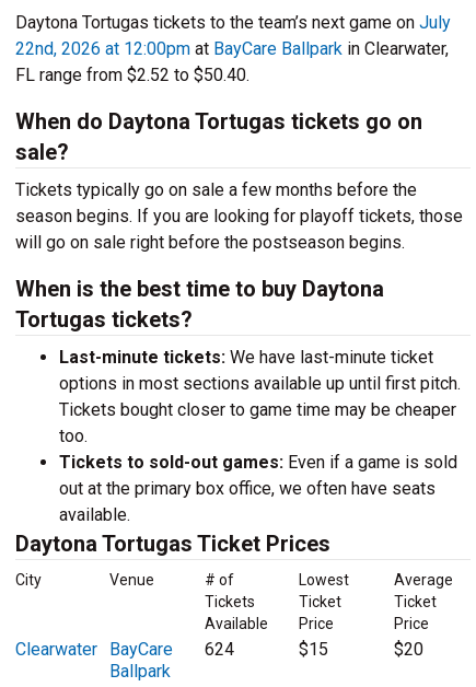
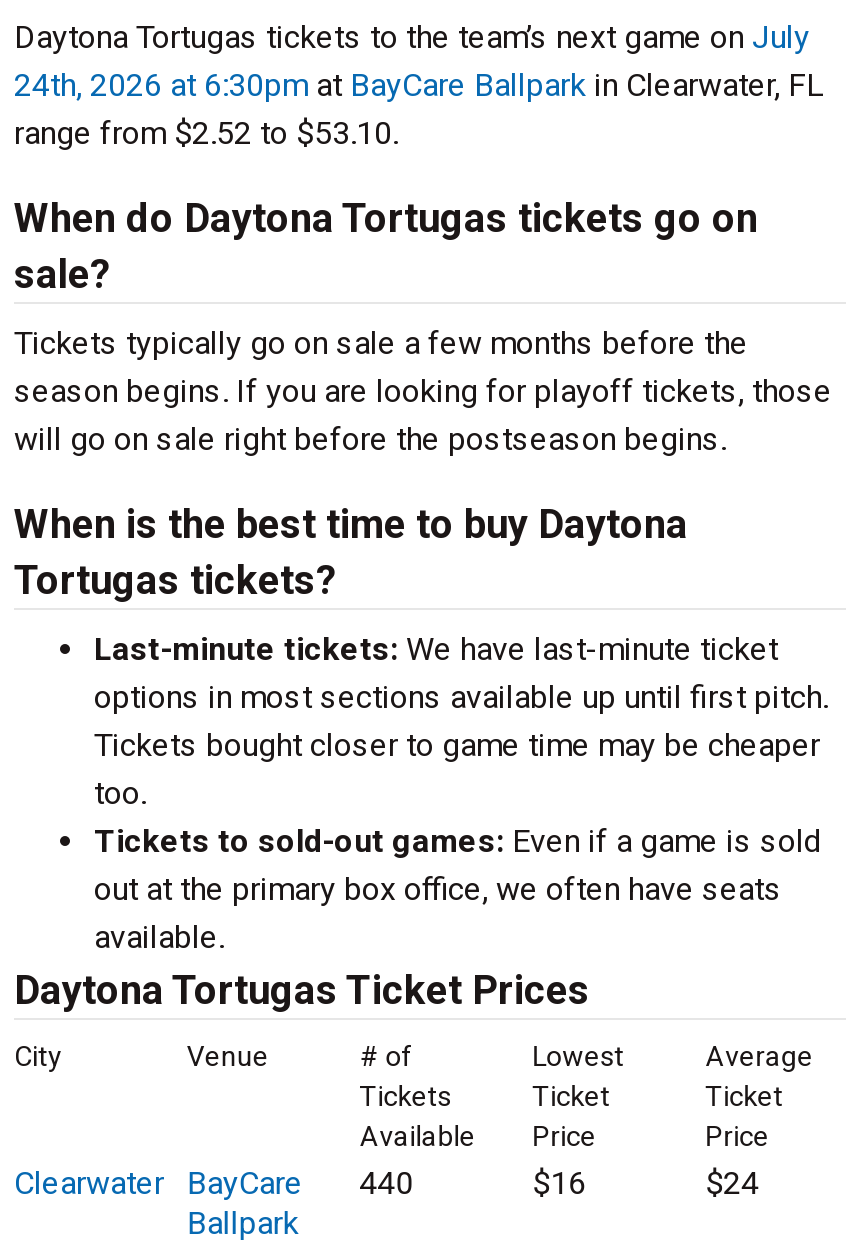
[15,38,449,85] 22nd, 2026 at 12:00pm at BayCare Ballpark in Clearwater, | FL range from $2.52 to $50.40. -> [14,66,824,152] 24th, 2026 at 6:30pm at BayCare Ballpark in Clearwater, FL | range from $2.52 to $53.10.
[15,639,234,660] Clearwater BayCare 624 -> [14,1164,414,1202] Clearwater BayCare 440
[299,639,328,660] $15 -> [532,1164,586,1202] $16
[393,639,423,660] $20 -> [705,1164,759,1202] $24

